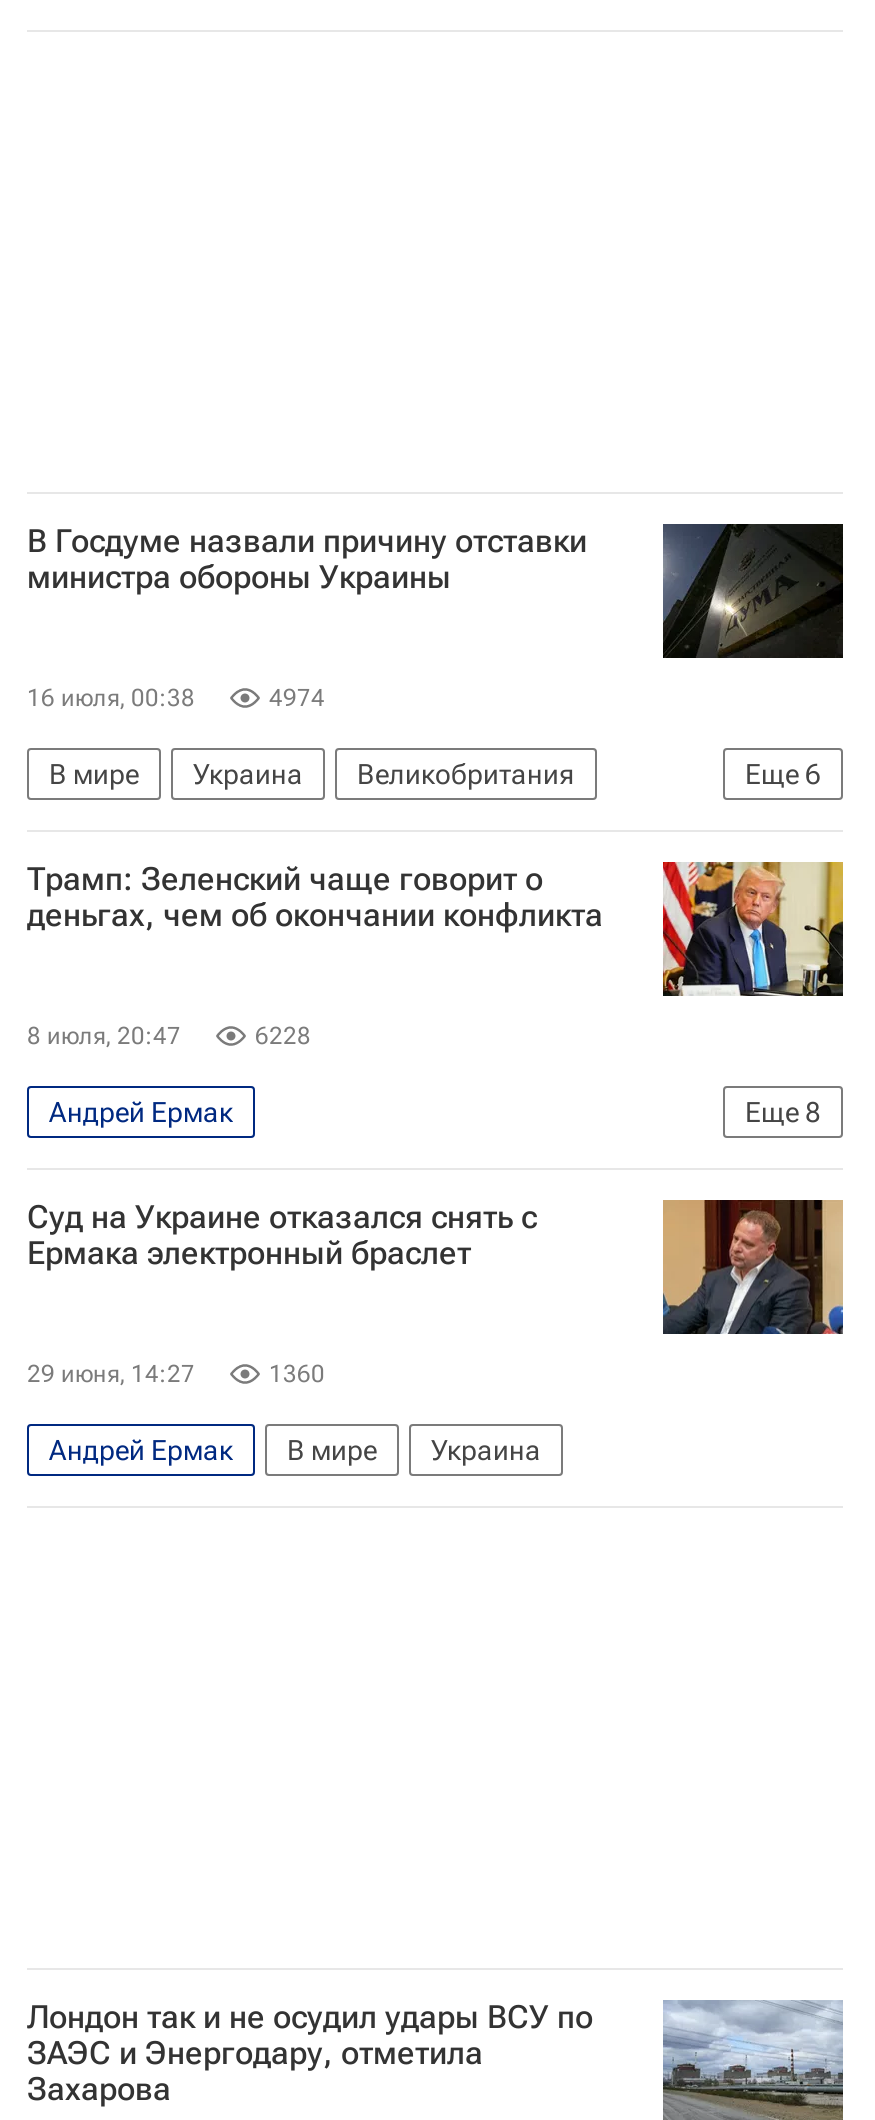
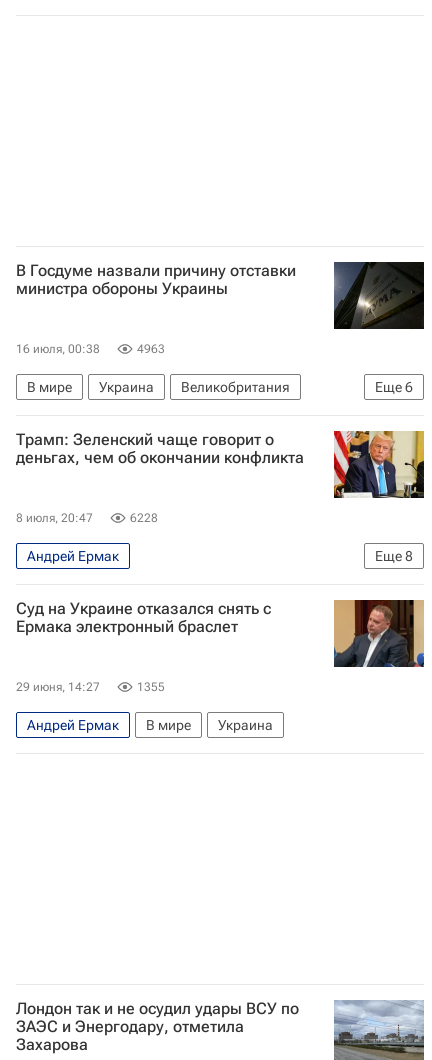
[269,683,325,711] 4974 -> [137,341,165,355] 4963
[269,1360,325,1388] 1360 -> [137,680,165,694] 1355

